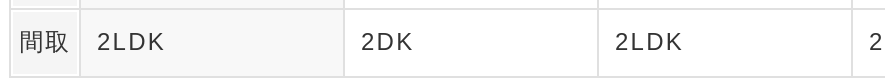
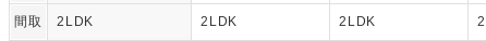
[361,27,414,55] 2DK -> [201,14,238,29] 2LDK

